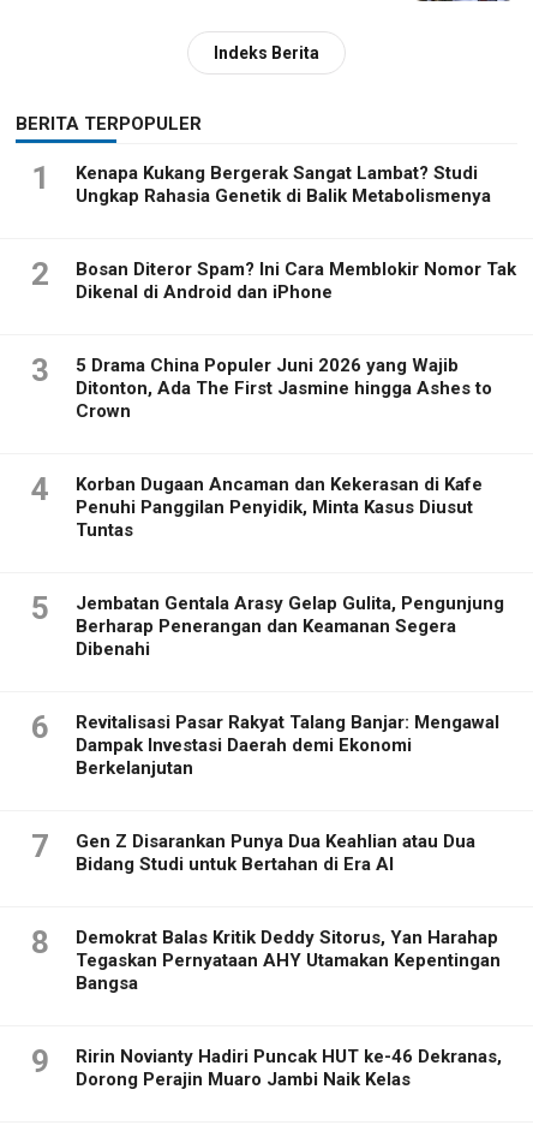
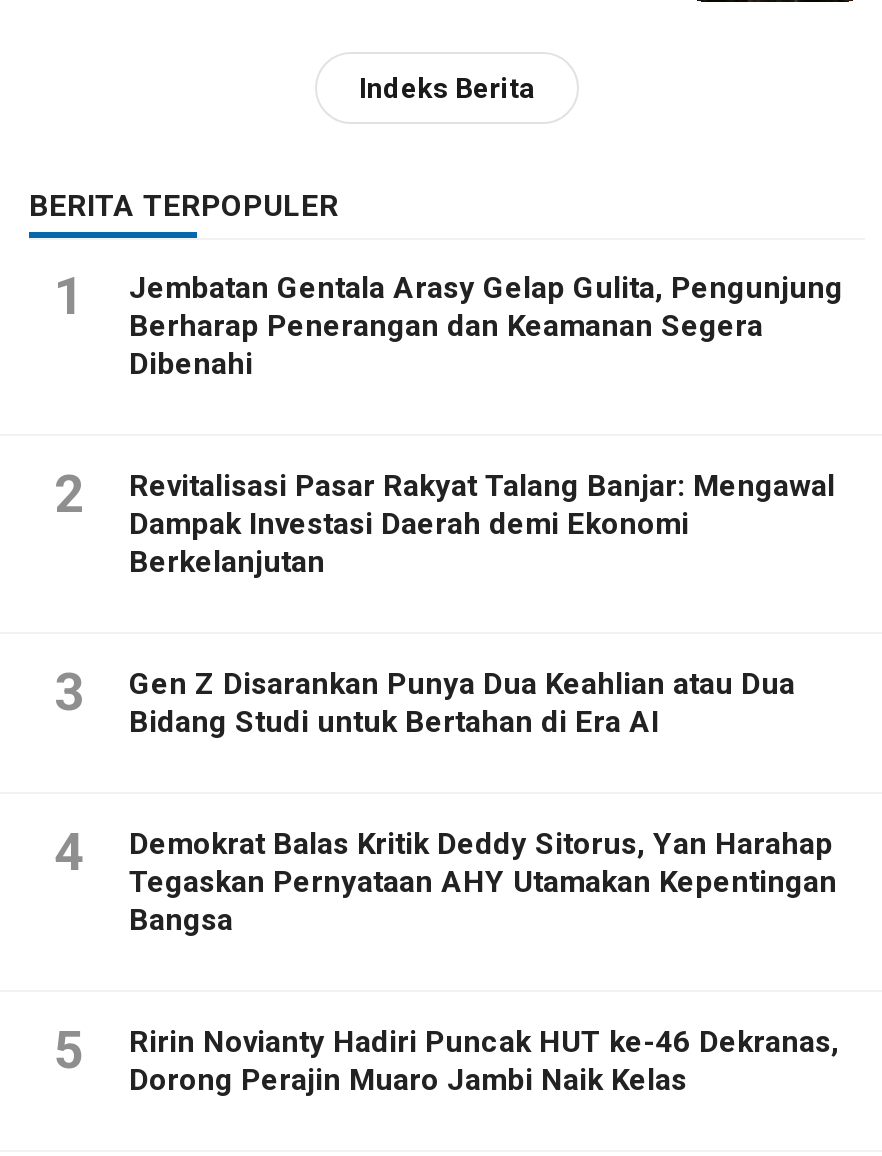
[31,162,516,626] Kenapa Kukang Bergerak Sangat Lambat? Studi | Ungkap Rahasia Genetik di Balik Metabolismenya | 2 | Bosan Diteror Spam? Ini Cara Memblokir Nomor Tak | Dikenal di Android dan iPhone | 3 | 5 Drama China Populer Juni 2026 yang Wajib | Ditonton, Ada The First Jasmine hingga Ashes to | Crown | 4 | Korban Dugaan Ancaman dan Kekerasan di Kafe | Penuhi Panggilan Penyidik, Minta Kasus Diusut | Tuntas | 5 -> none
[31,709,499,756] 6 Revitalisasi Pasar Rakyat Talang Banjar: Mengawal Dampak Investasi Daerah demi Ekonomi -> [54,464,835,542] 2 Revitalisasi Pasar Rakyat Talang Banjar: Mengawal Dampak Investasi Daerah demi Ekonomi
[31,828,475,875] 7 Gen Z Disarankan Punya Dua Keahlian atau Dua Bidang Studi untuk Bertahan di Era AI -> [54,662,795,740] 3 Gen Z Disarankan Punya Dua Keahlian atau Dua Bidang Studi untuk Bertahan di Era AI
[31,924,501,971] 8 Demokrat Balas Kritik Deddy Sitorus, Yan Harahap Tegaskan Pernyataan AHY Utamakan Kepentingan -> [54,822,837,900] 4 Demokrat Balas Kritik Deddy Sitorus, Yan Harahap Tegaskan Pernyataan AHY Utamakan Kepentingan
[31,1043,502,1090] 9 Ririn Novianty Hadiri Puncak HUT ke-46 Dekranas, Dorong Perajin Muaro Jambi Naik Kelas -> [54,1020,839,1098] 5 Ririn Novianty Hadiri Puncak HUT ke-46 Dekranas, Dorong Perajin Muaro Jambi Naik Kelas

